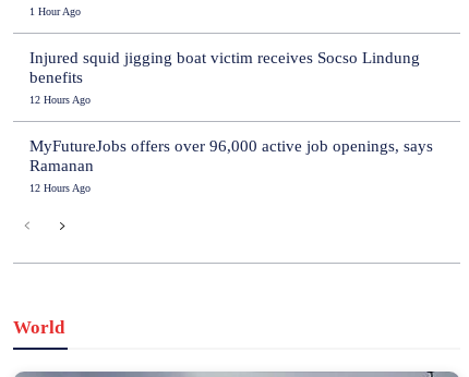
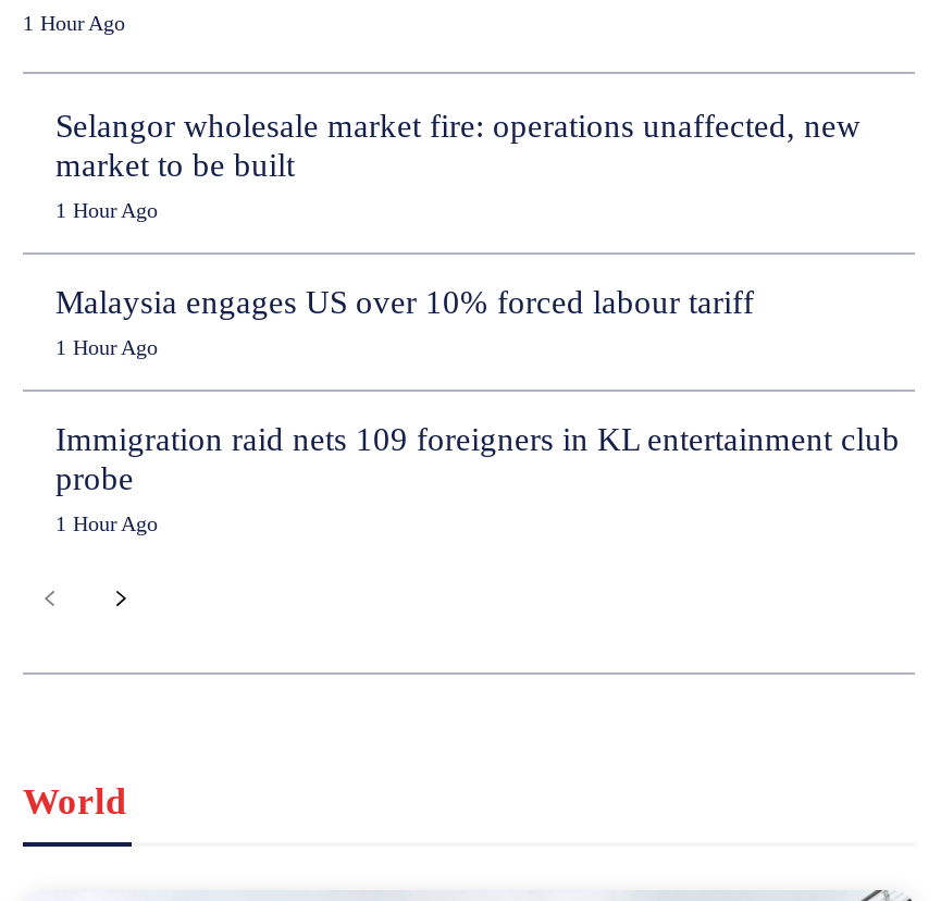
[29,49,433,194] Injured squid jigging boat victim receives Socso Lindung | benefits | 12 Hours Ago | MyFutureJobs offers over 96,000 active job openings, says | Ramanan | 12 Hours Ago -> [55,108,900,535] Selangor wholesale market fire: operations unaffected, new | market to be built | 1 Hour Ago | Malaysia engages US over 10% forced labour tariff | 1 Hour Ago | Immigration raid nets 109 foreigners in KL entertainment club | probe | 1 Hour Ago

